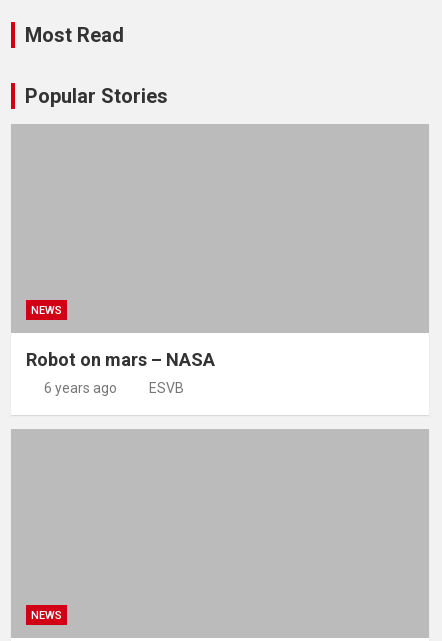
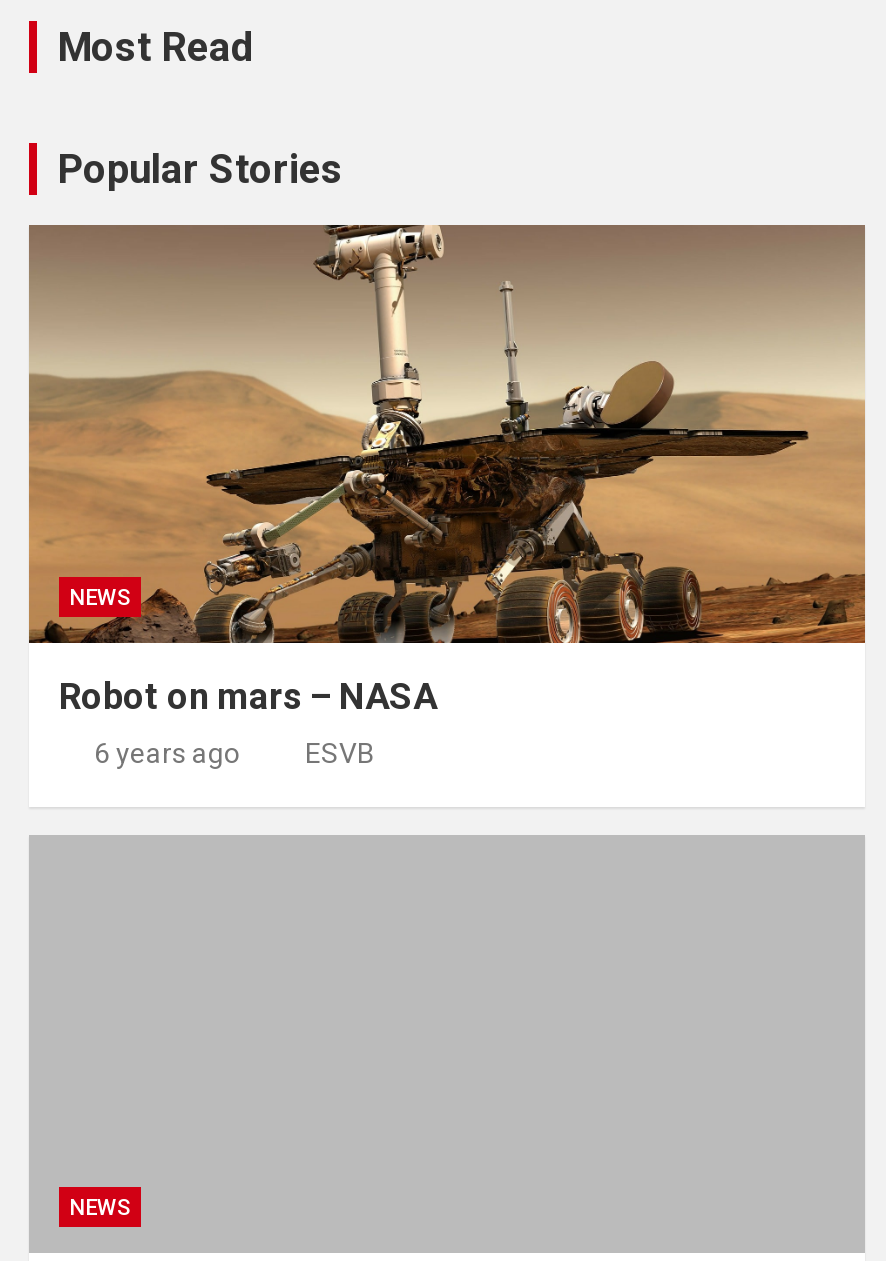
none -> [29,225,865,643] [image]

